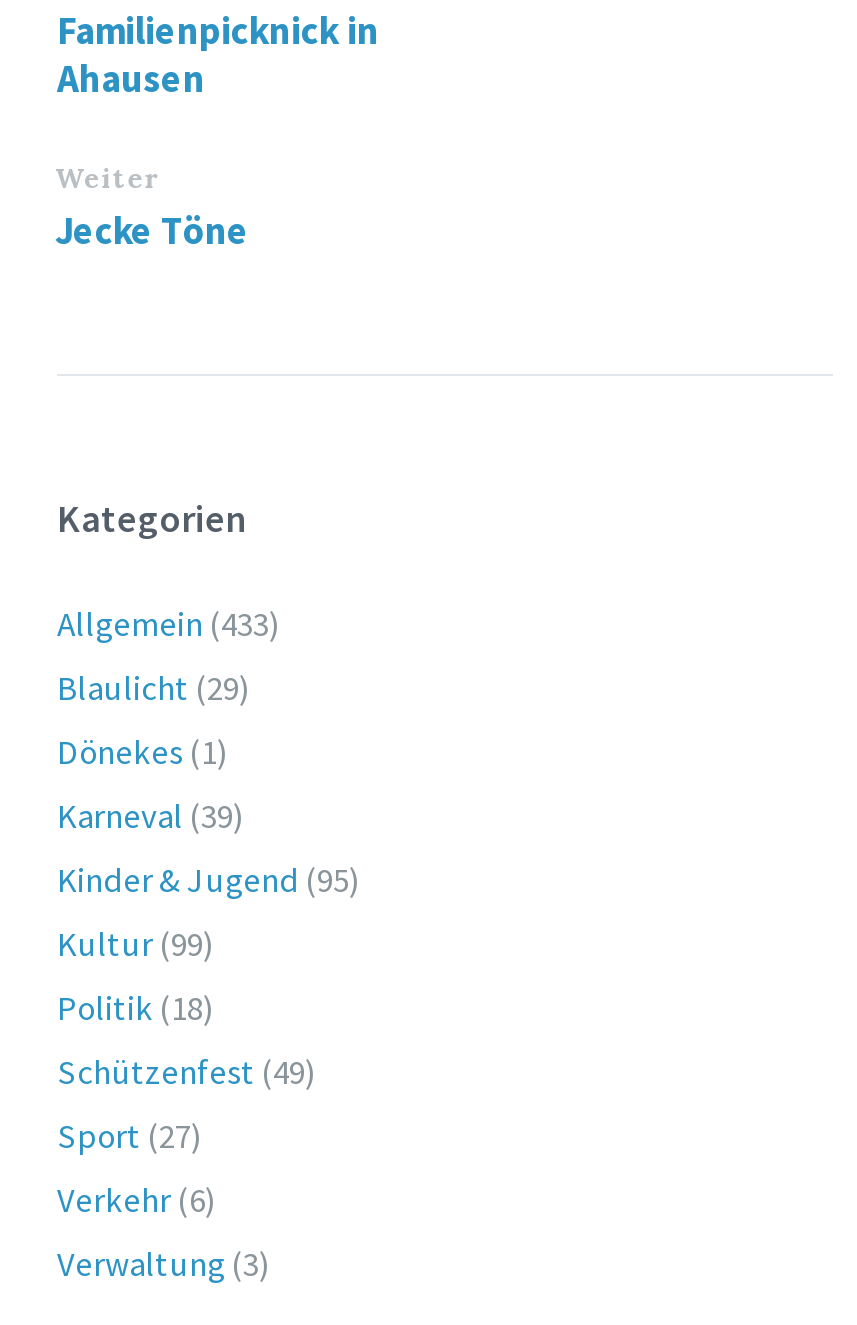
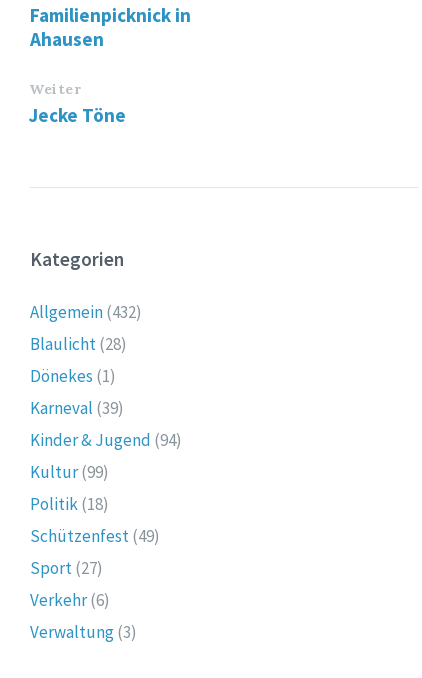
[57,602,281,646] Allgemein (433) -> [30,301,142,323] Allgemein (432)
[57,666,251,710] Blaulicht (29) -> [30,333,127,355] Blaulicht (28)
[57,858,361,902] Kinder & Jugend (95) -> [30,429,182,451] Kinder & Jugend (94)

